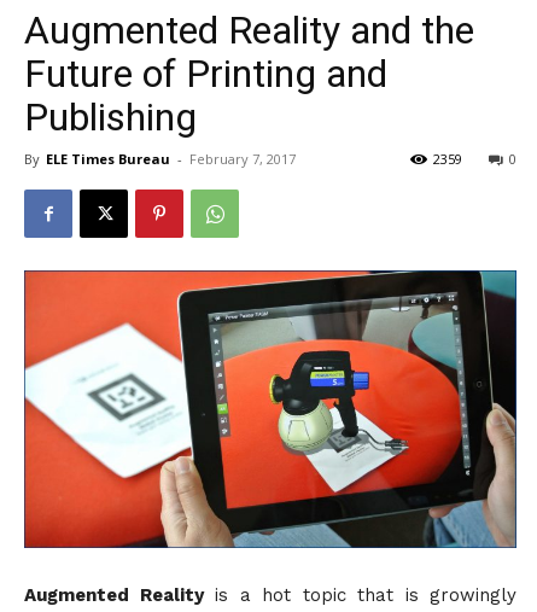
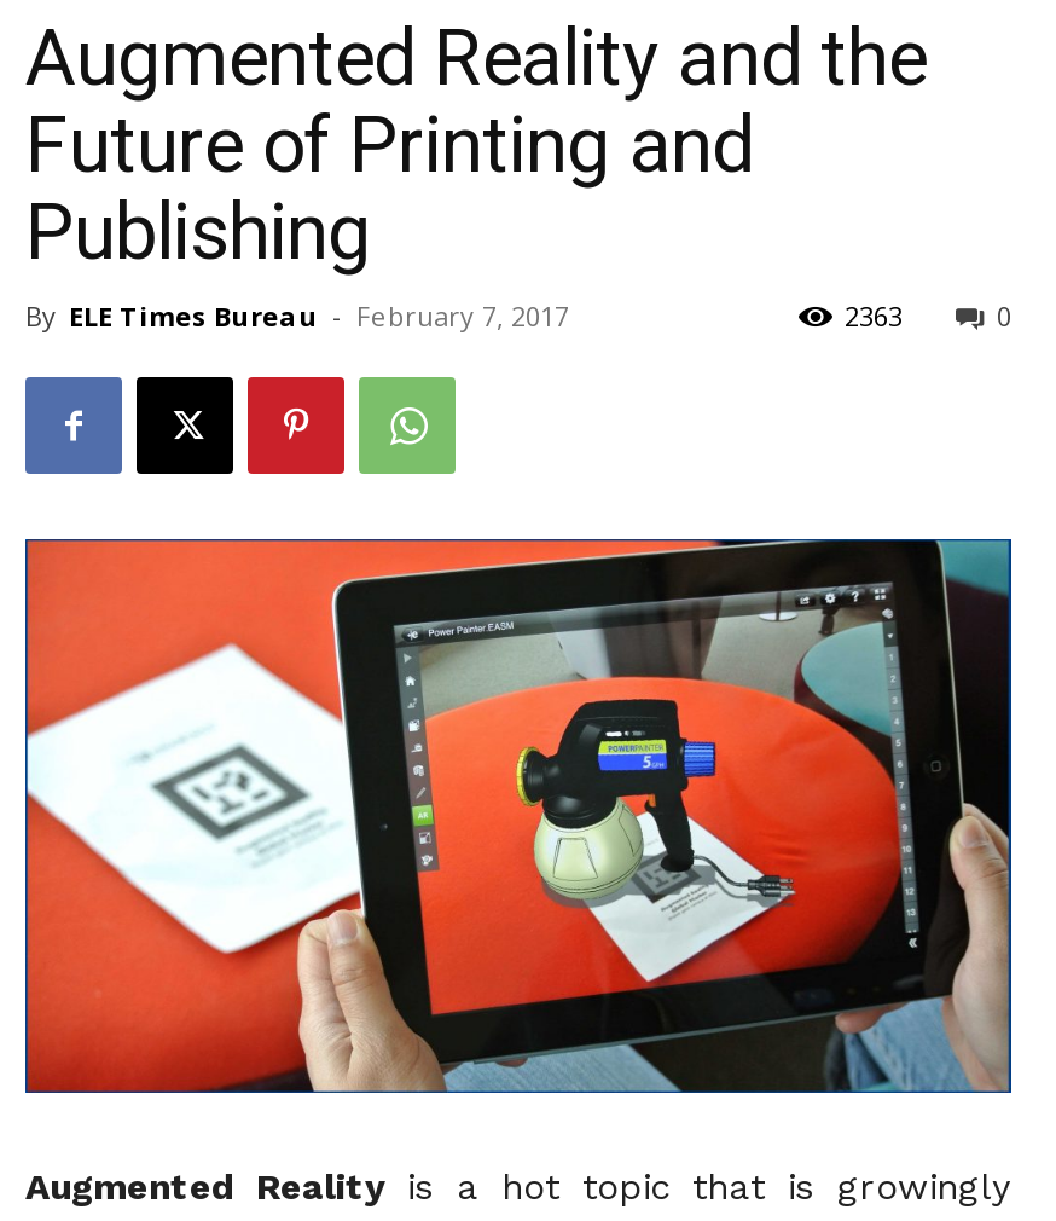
[433,150,462,168] 2359 -> [845,297,903,333] 2363

